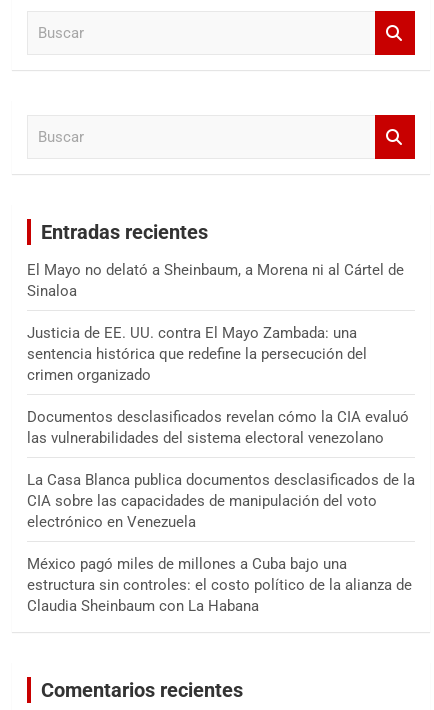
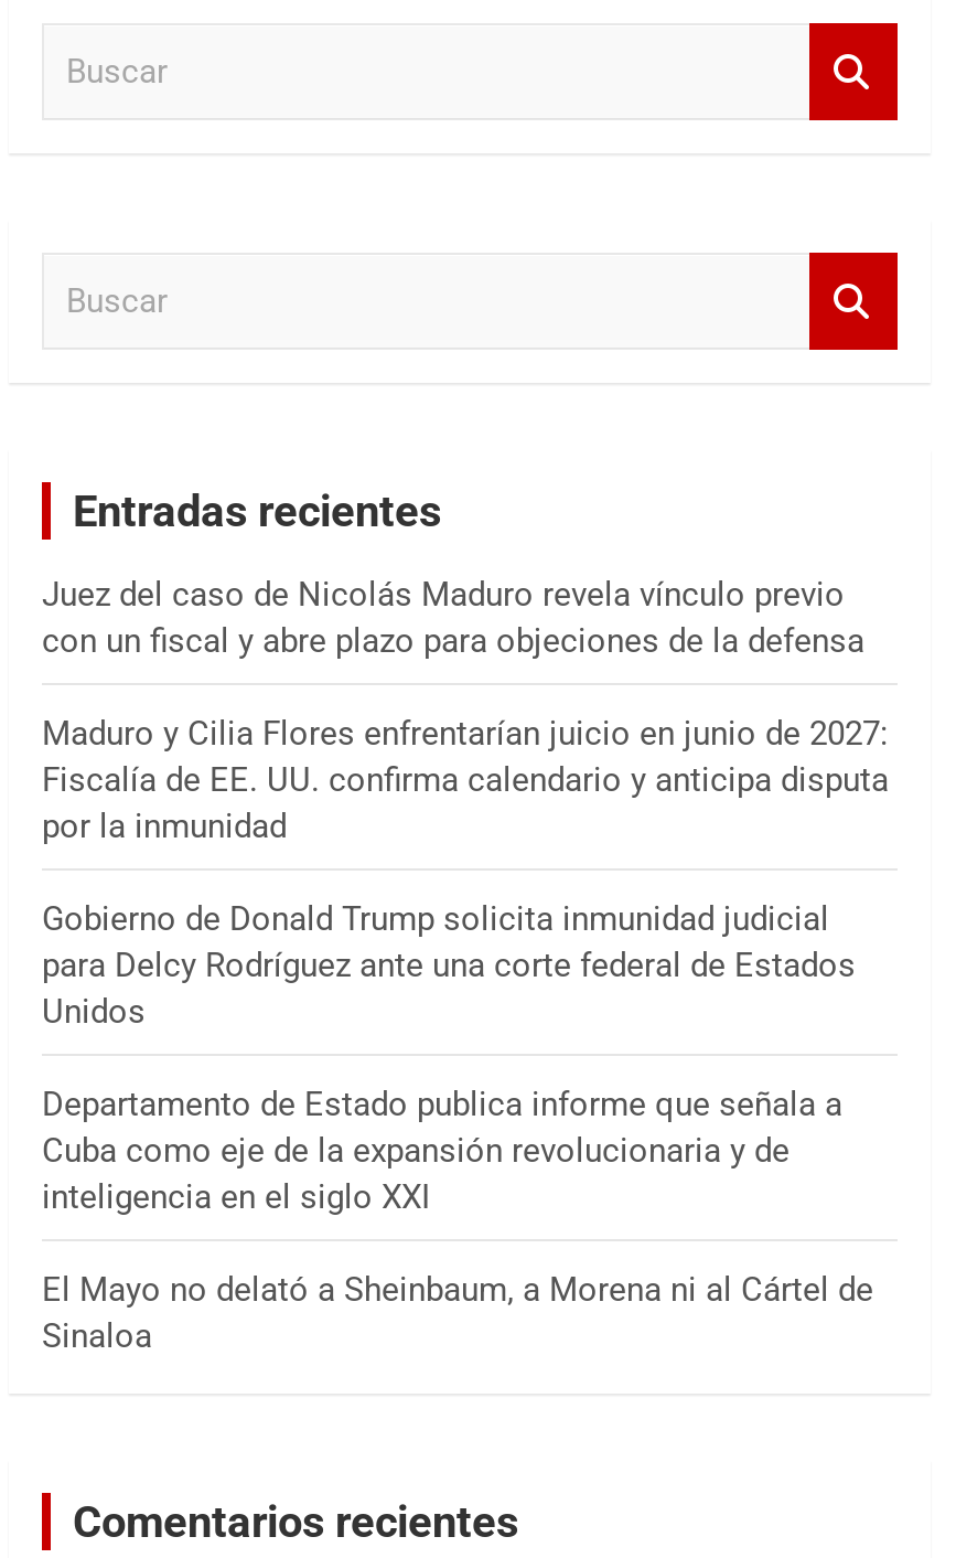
none -> [42,575,889,1217] Juez del caso de Nicolás Maduro revela vínculo previo | con un fiscal y abre plazo para objeciones de la defensa | Maduro y Cilia Flores enfrentarían juicio en junio de 2027: | Fiscalía de EE. UU. confirma calendario y anticipa disputa | por la inmunidad | Gobierno de Donald Trump solicita inmunidad judicial | para Delcy Rodríguez ante una corte federal de Estados | Unidos | Departamento de Estado publica informe que señala a | Cuba como eje de la expansión revolucionaria y de | inteligencia en el siglo XXI
moved [27,260,404,299] -> [42,1270,873,1356]: El Mayo no delató a Sheinbaum, a Morena ni al Cártel de | Sinaloa
[27,323,415,614] Justicia de EE. UU. contra El Mayo Zambada: una | sentencia histórica que redefine la persecución del | crimen organizado | Documentos desclasificados revelan cómo la CIA evaluó | las vulnerabilidades del sistema electoral venezolano | La Casa Blanca publica documentos desclasificados de la | CIA sobre las capacidades de manipulación del voto | electrónico en Venezuela | México pagó miles de millones a Cuba bajo una | estructura sin controles: el costo político de la alianza de | Claudia Sheinbaum con La Habana -> none

